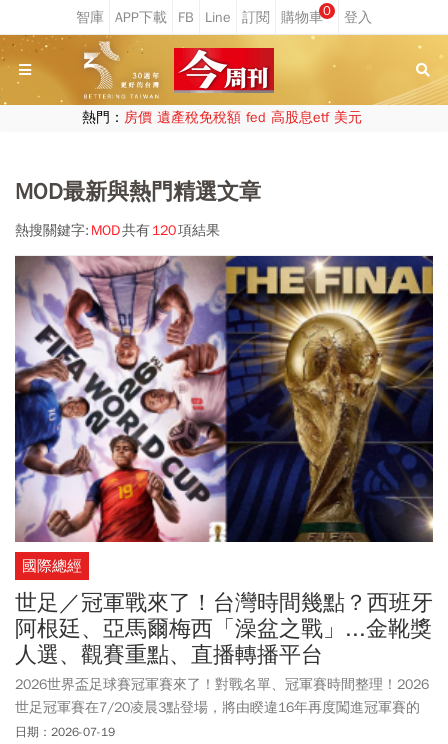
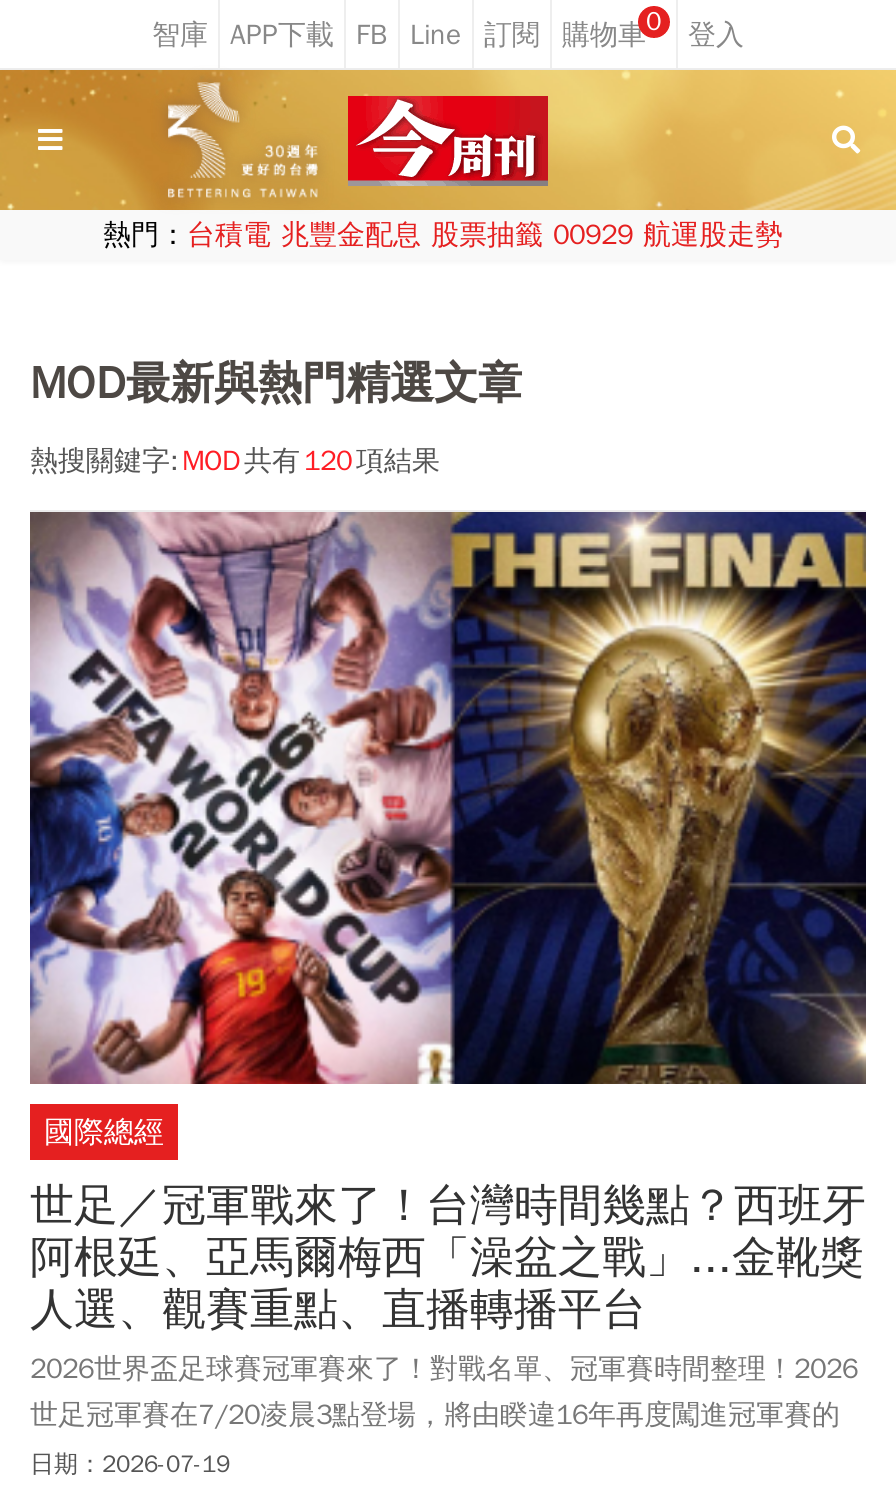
[81,109,361,126] 熱門：房價 遺產稅免稅額 fed 高股息etf 美元 -> [103,218,783,252] 熱門：台積電 兆豐金配息 股票抽籤 00929 航運股走勢

